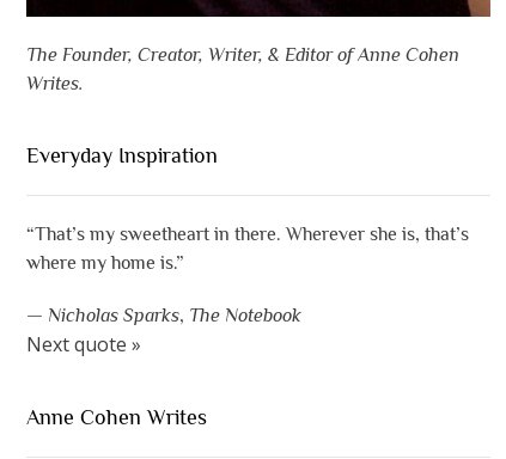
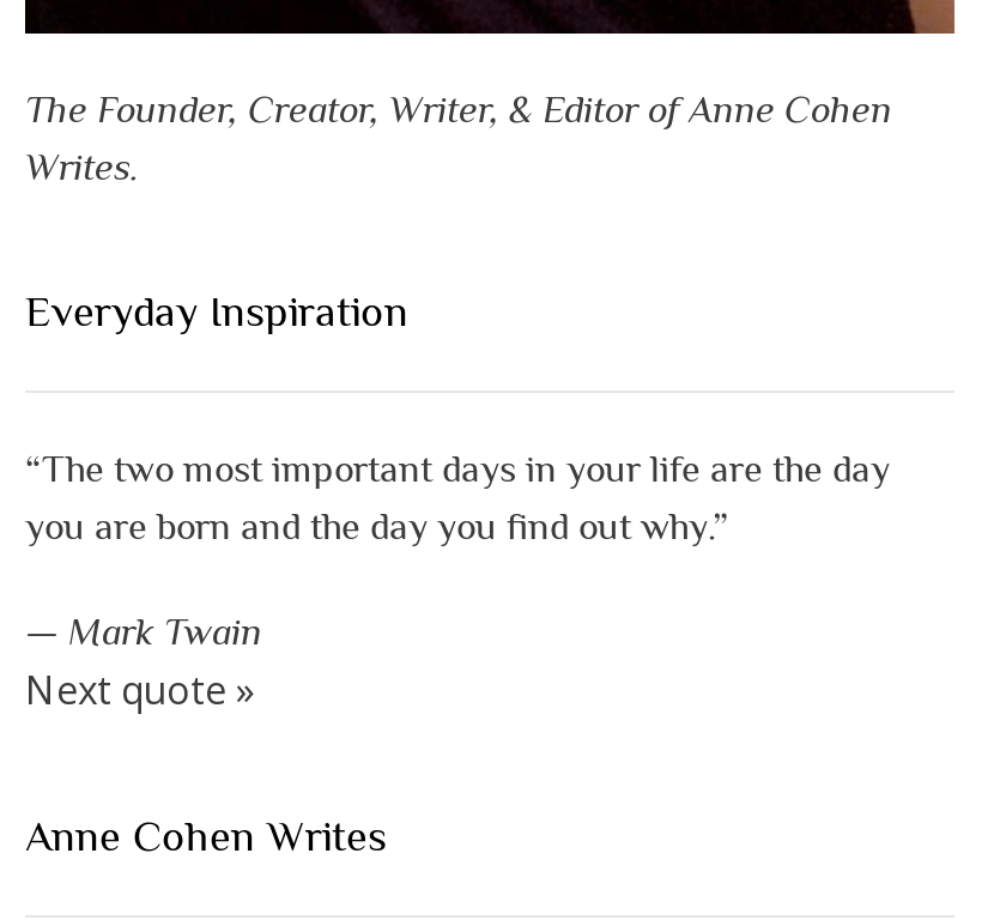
[26,224,469,274] “That’s my sweetheart in there. Wherever she is, that’s | where my home is.” -> [25,448,890,549] “The two most important days in your life are the day | you are born and the day you find out why.”
[26,305,301,327] — Nicholas Sparks, The Notebook -> [25,611,262,655] — Mark Twain

